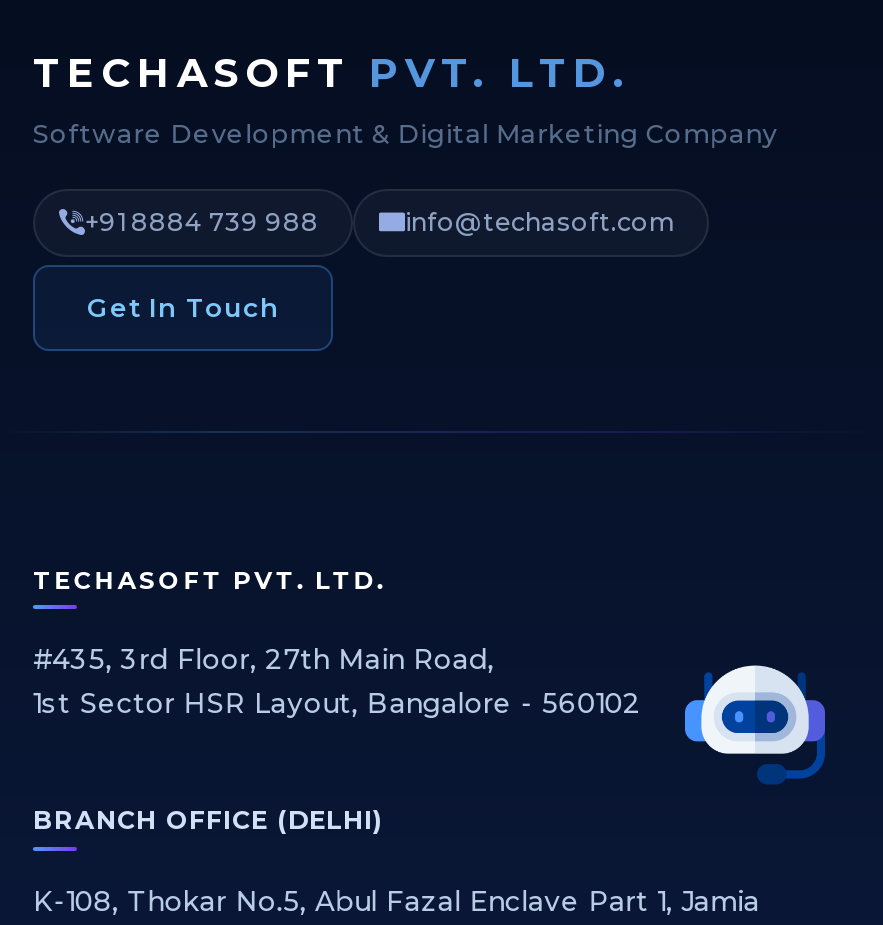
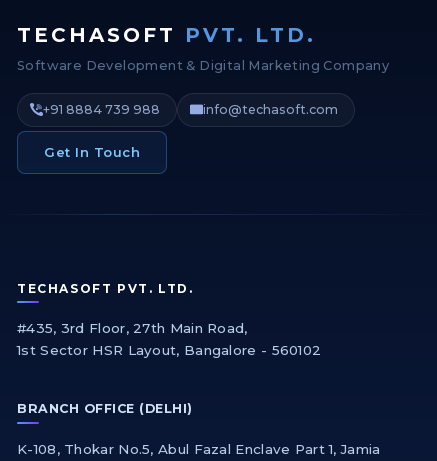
[683,663,827,785] [image] -> none

